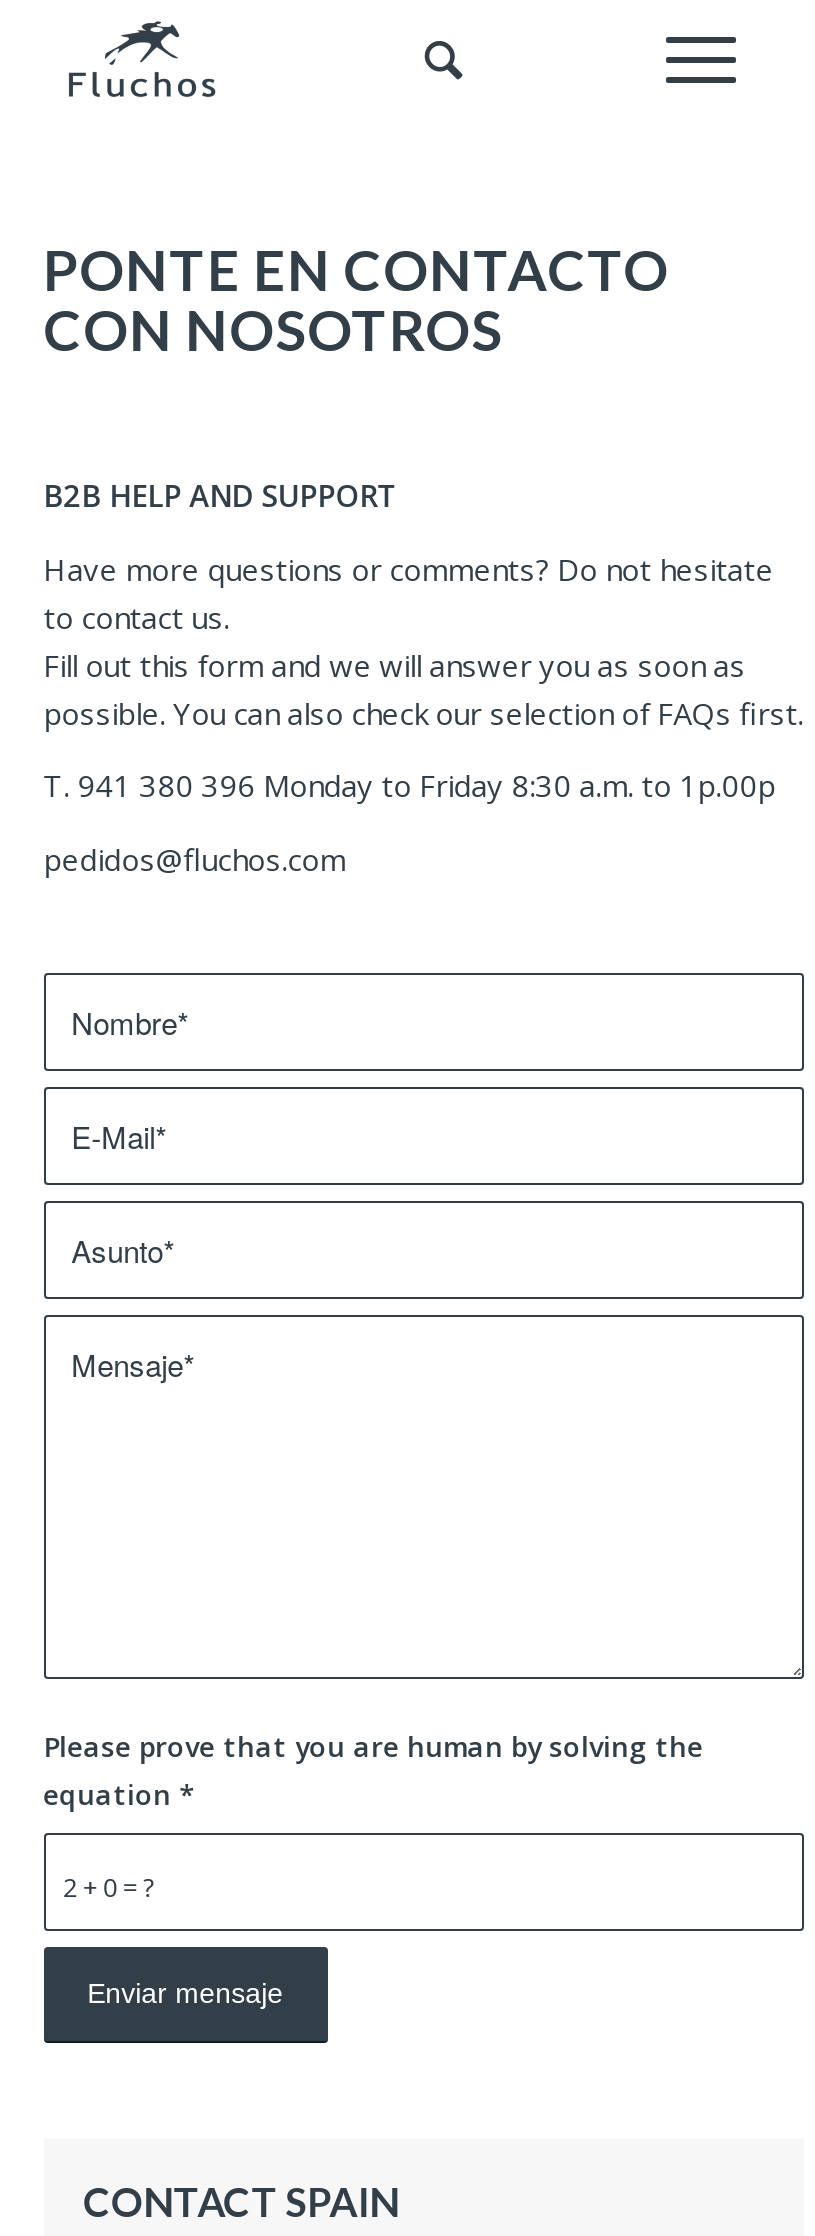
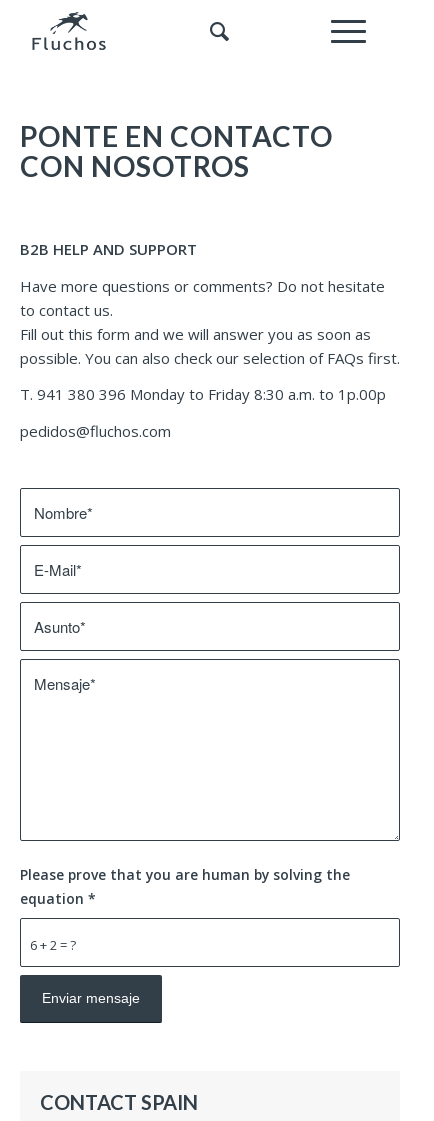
[63,1869,155,1905] 2 + 0 = ? -> [30,936,76,954] 6 + 2 = ?

